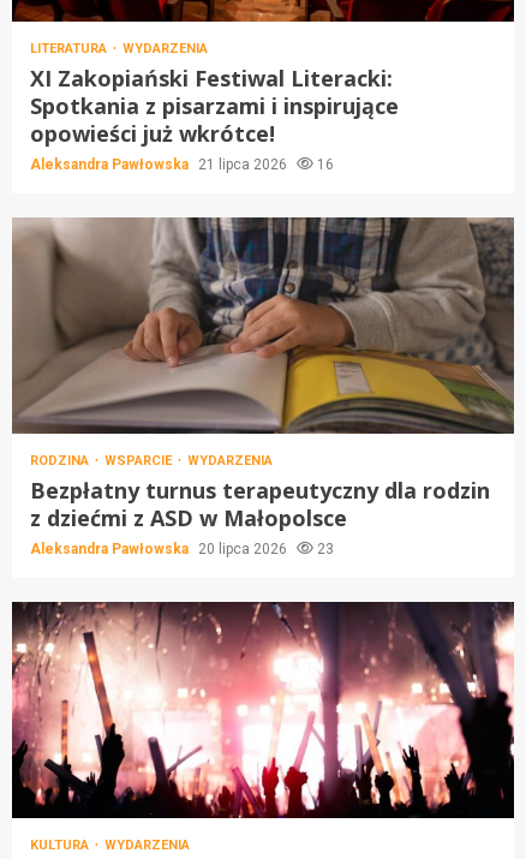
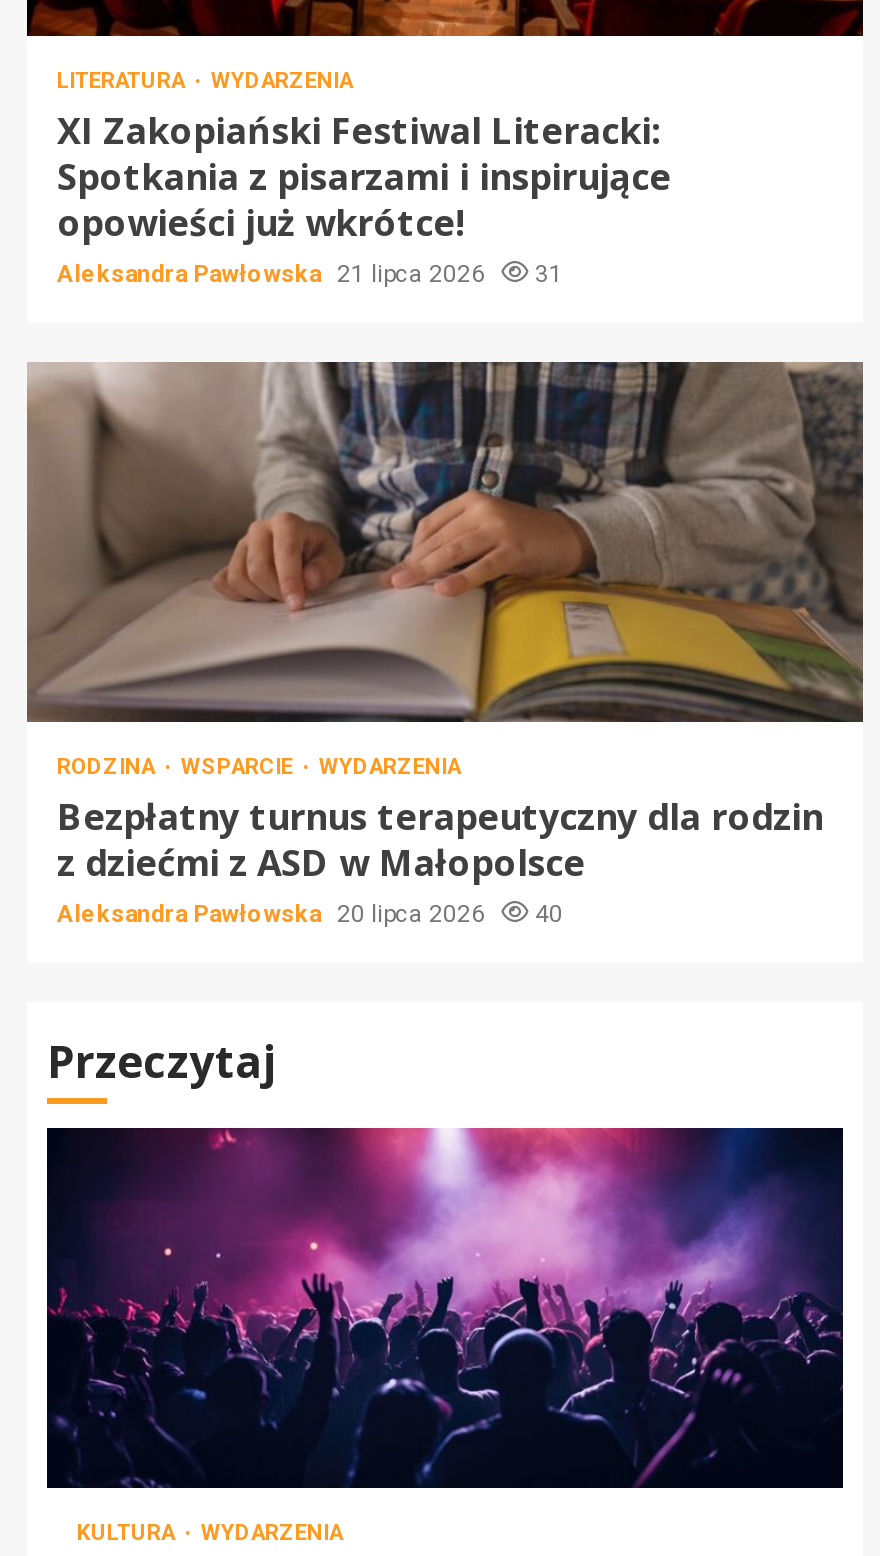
[30,156,334,173] Aleksandra Pawłowska 21 lipca 2026 16 -> [57,260,563,288] Aleksandra Pawłowska 21 lipca 2026 31
[317,541,334,557] 23 -> [47,900,563,1090] 40 | Przeczytaj
[11,601,515,819] [image] -> [27,1126,863,1490] [image]

